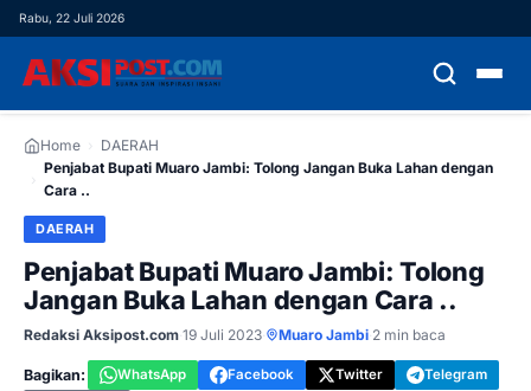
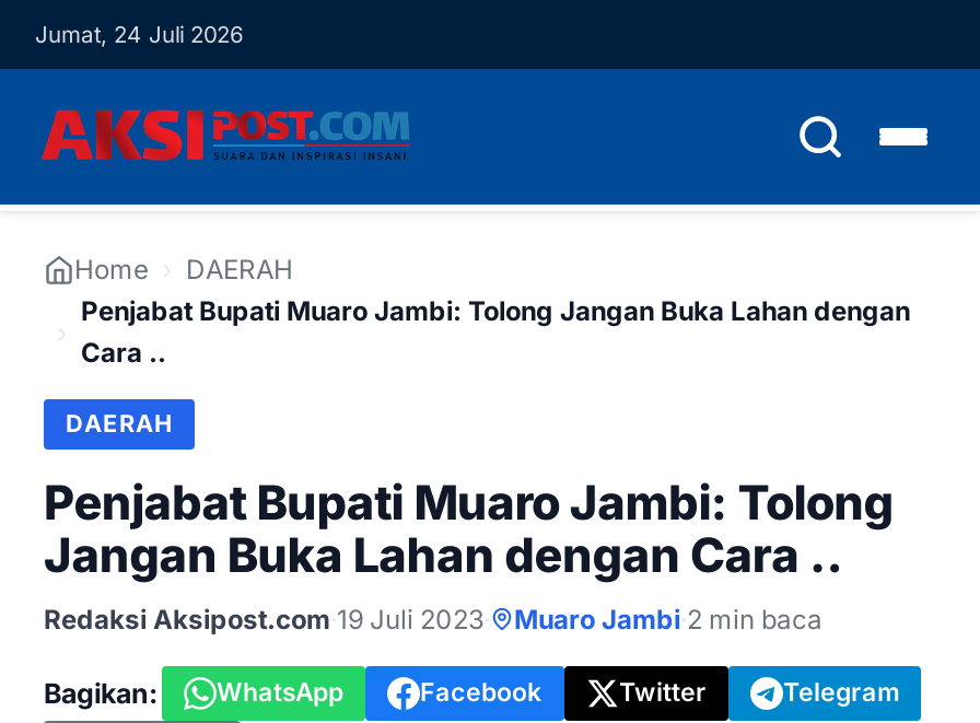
[19,11,124,25] Rabu, 22 Juli 2026 -> [35,21,243,47] Jumat, 24 Juli 2026

